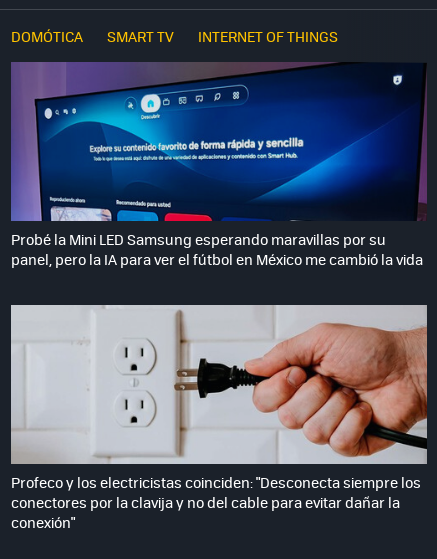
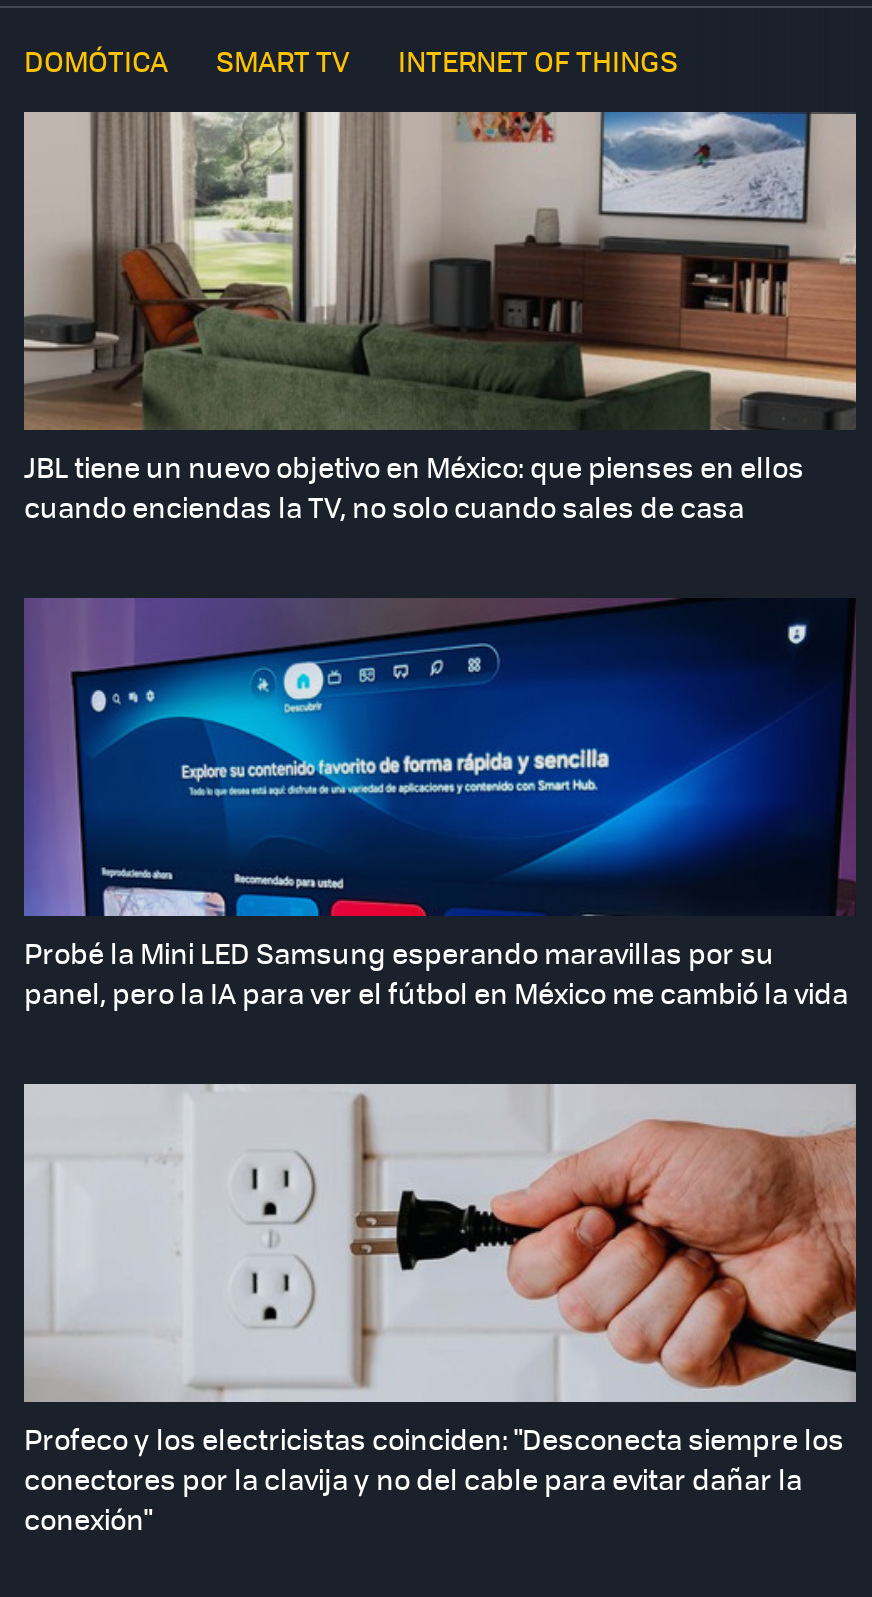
none -> [22,110,858,526] [image] | JBL tiene un nuevo objetivo en México: que pienses en ellos | cuando enciendas la TV, no solo cuando sales de casa

